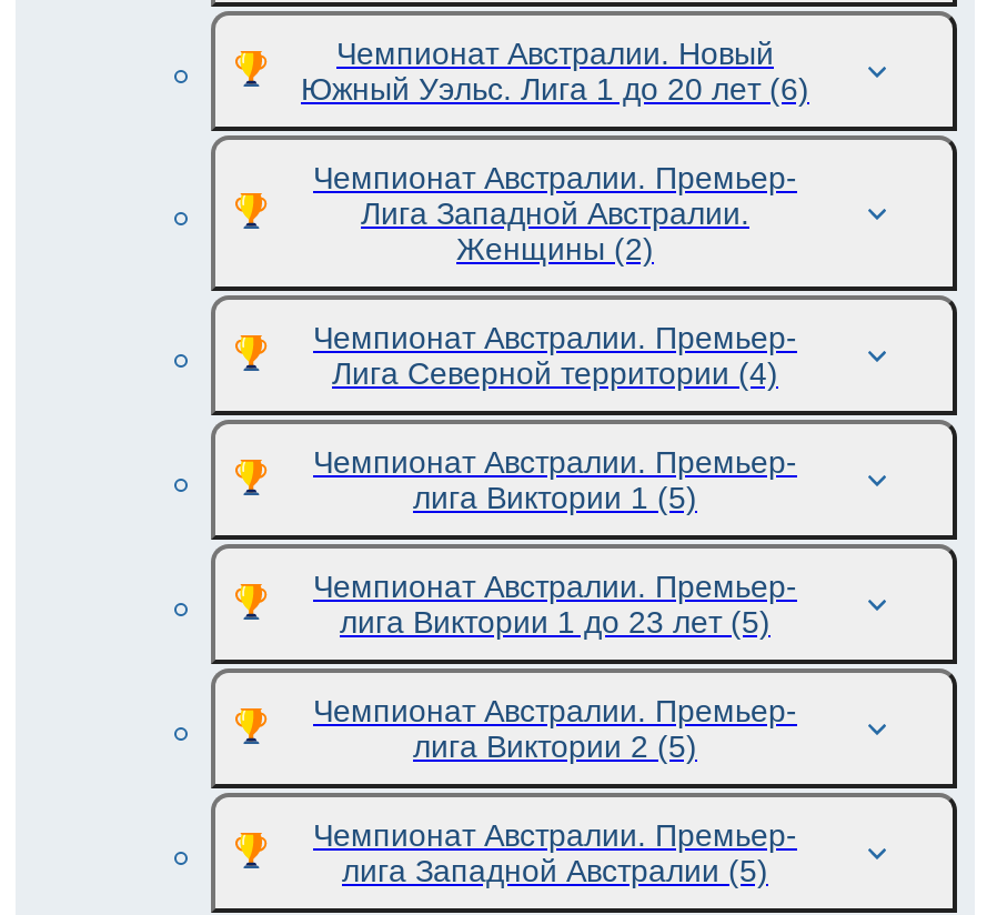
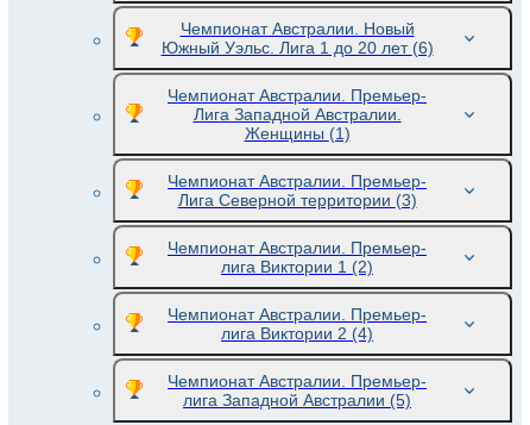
[456,231,654,267] Женщины (2) -> [244,124,350,143] Женщины (1)
[332,355,778,391] Лига Северной территории (4) -> [178,190,417,210] Лига Северной территории (3)
[413,480,697,515] лига Виктории 1 (5) -> [221,257,373,276] лига Виктории 1 (2)
[313,604,797,764] лига Виктории 1 до 23 лет (5) | Чемпионат Австралии. Премьер- | лига Виктории 2 (5) -> [221,324,373,343] лига Виктории 2 (4)

